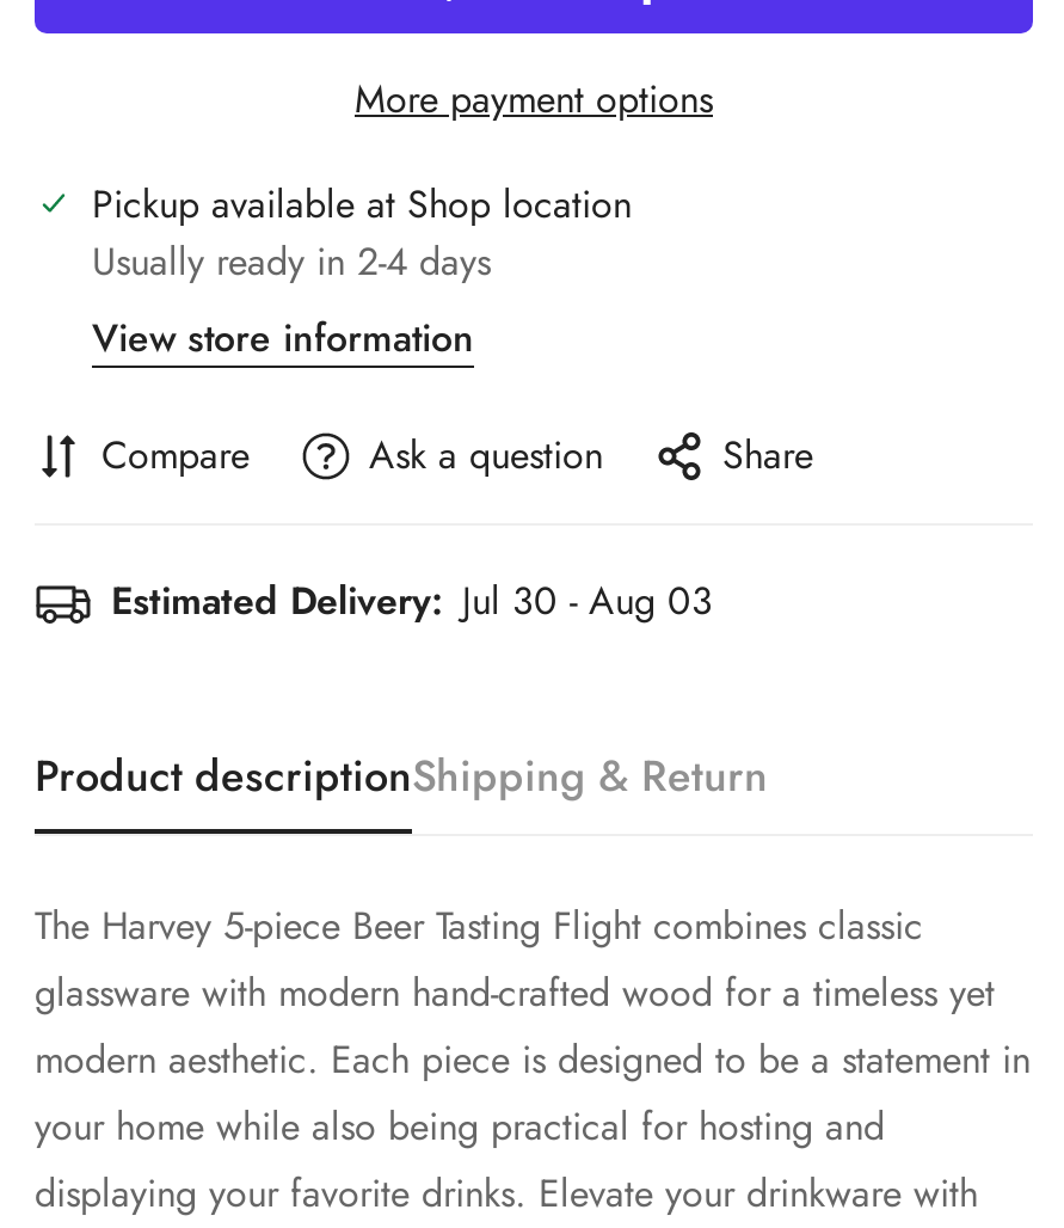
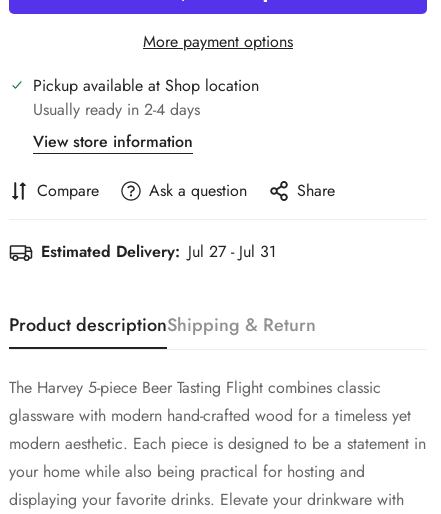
[111,572,713,627] Estimated Delivery: Jul 30 - Aug 03 -> [41,240,276,263] Estimated Delivery: Jul 27 - Jul 31

